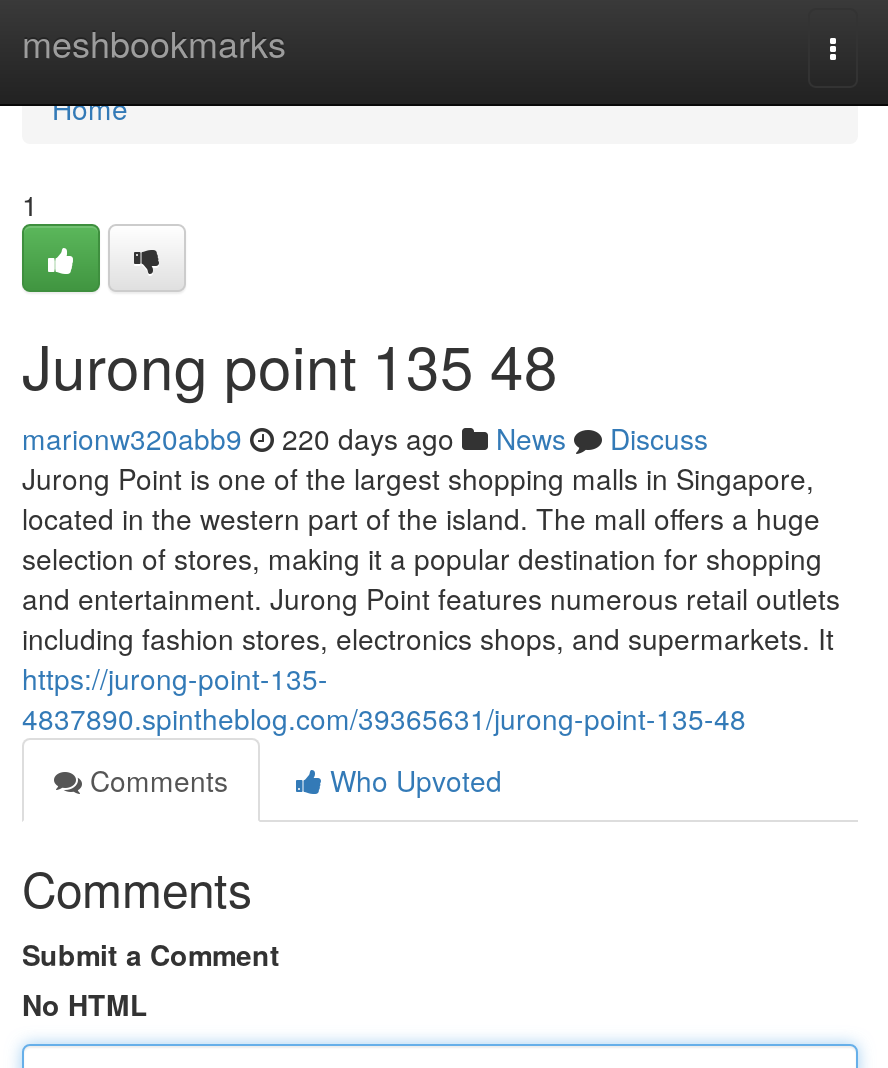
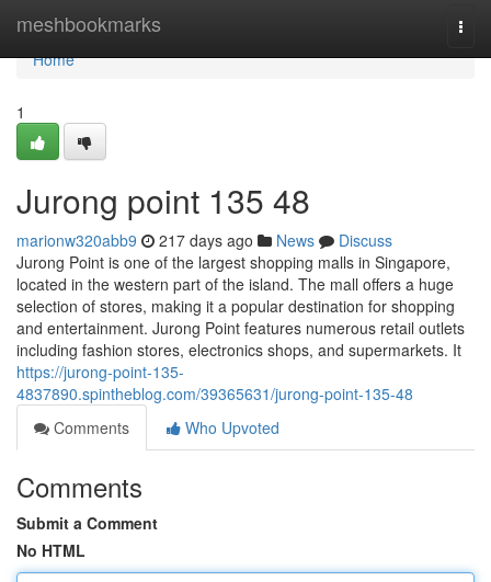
[22,418,708,458] marionw320abb9 220 days ago News Discuss -> [16,229,392,251] marionw320abb9 217 days ago News Discuss

